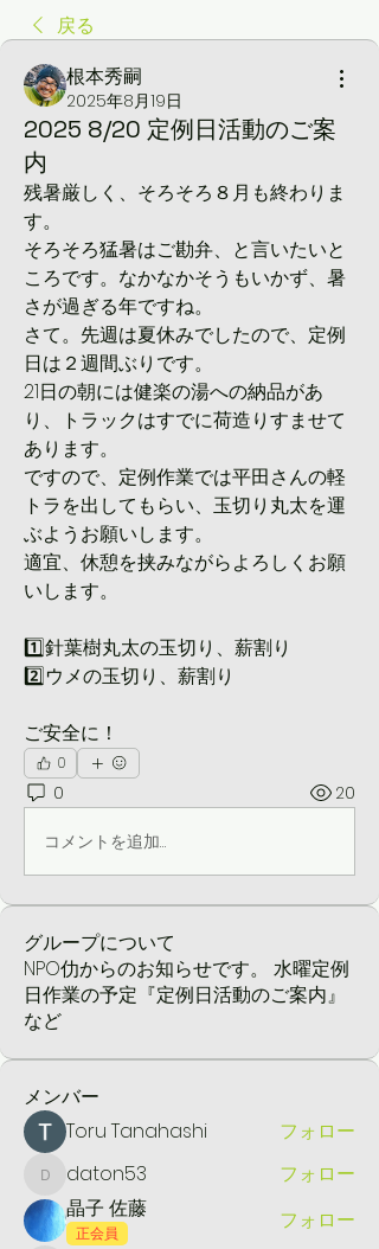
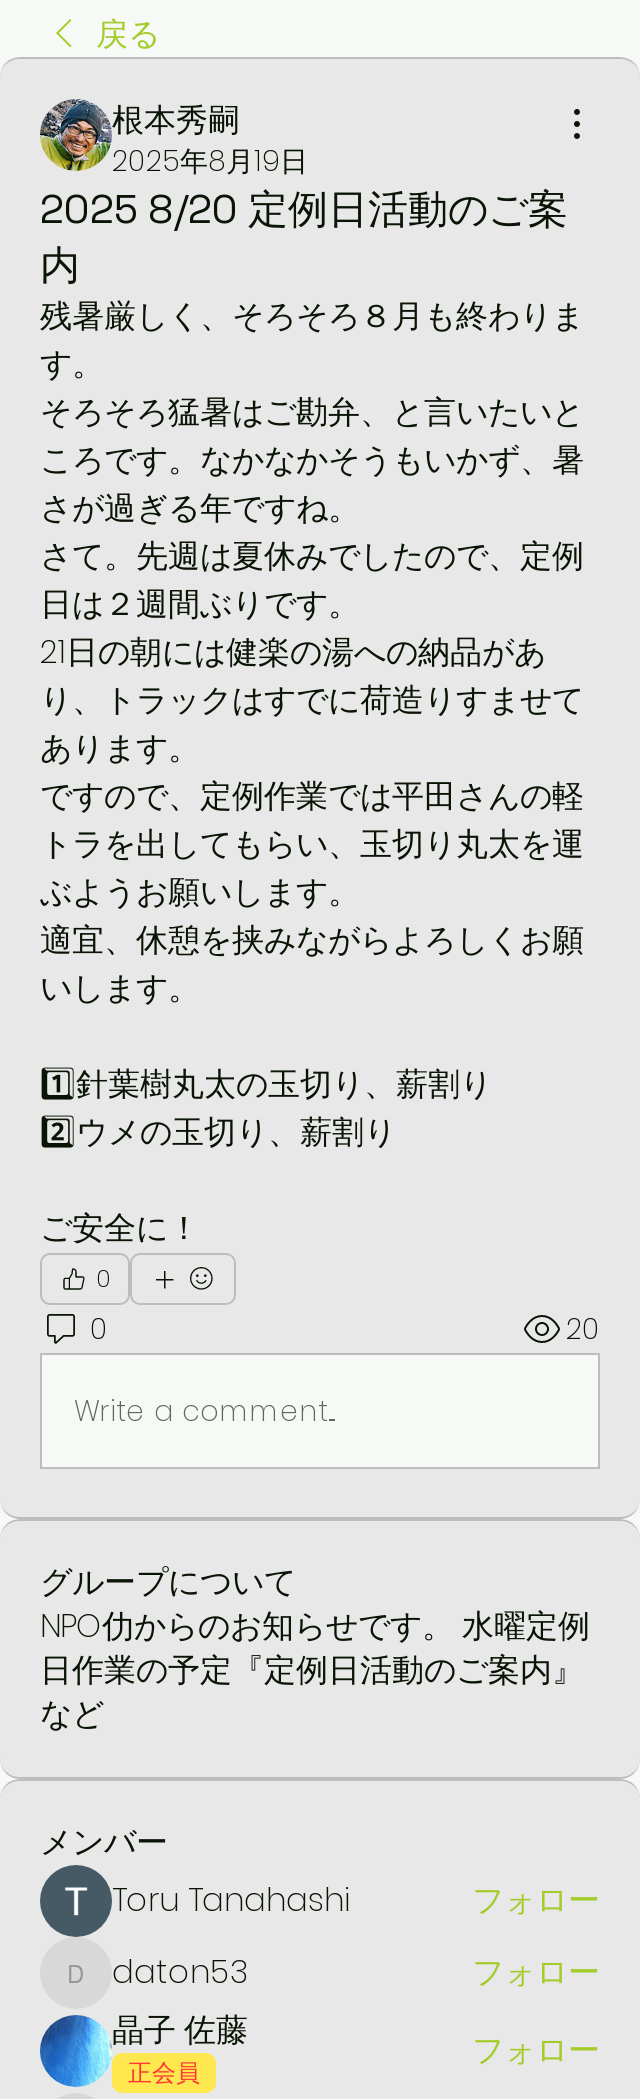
[44,829,166,853] コメントを追加… -> [74,1390,334,1430] Write a comment...

